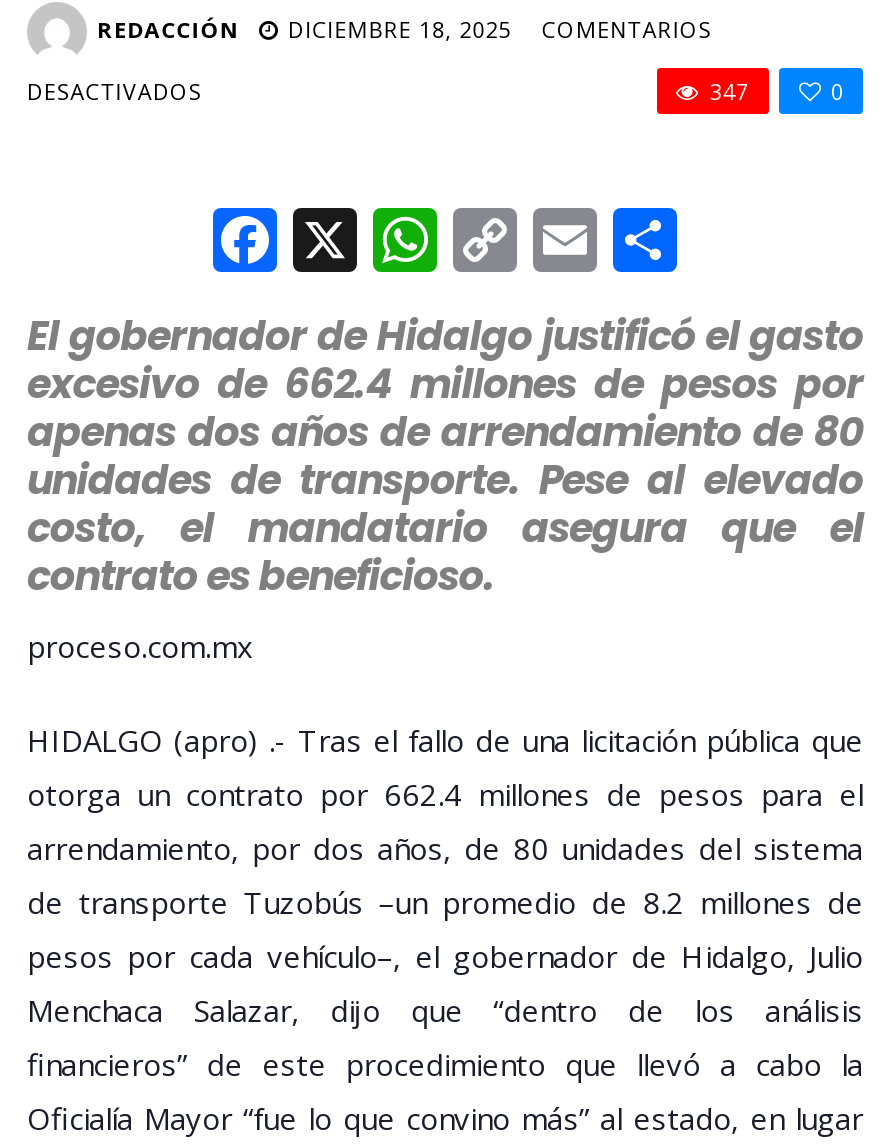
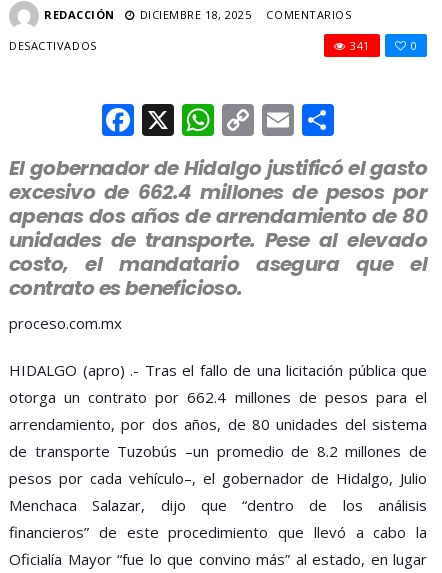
[710,76,749,106] 347 -> [350,38,370,53] 341

